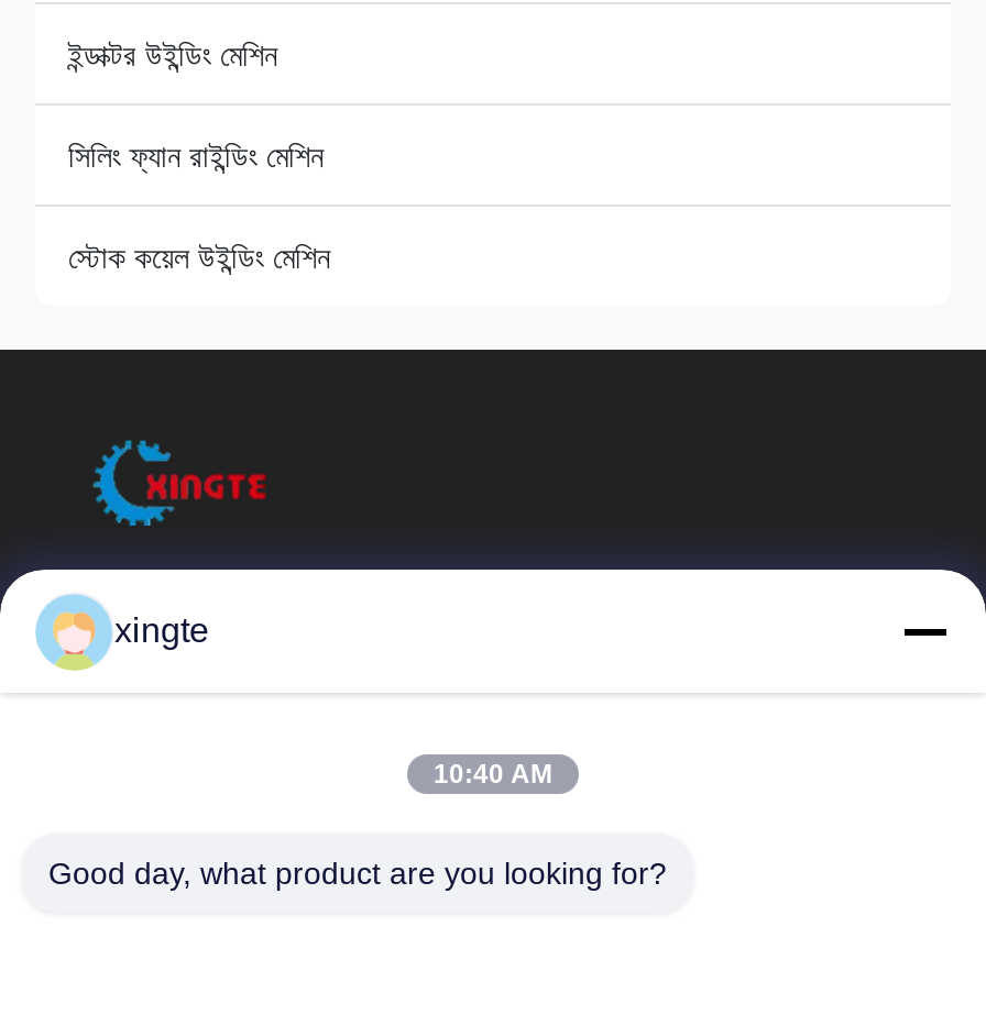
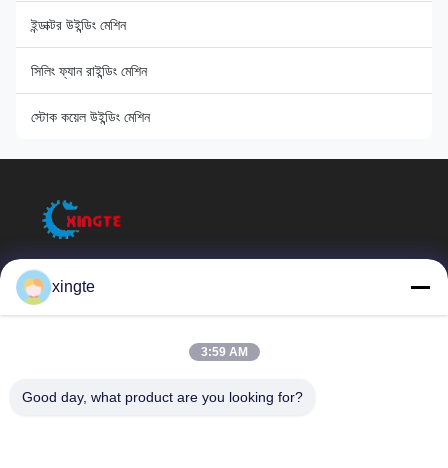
[434,759,552,790] 10:40 AM -> [200,345,247,359] 3:59 AM

